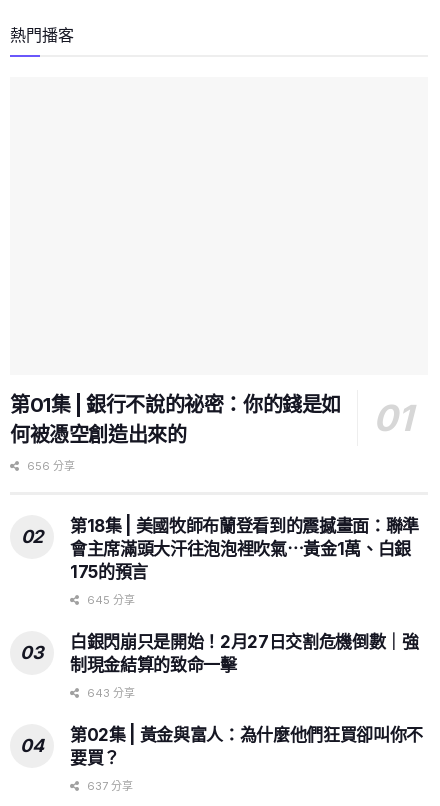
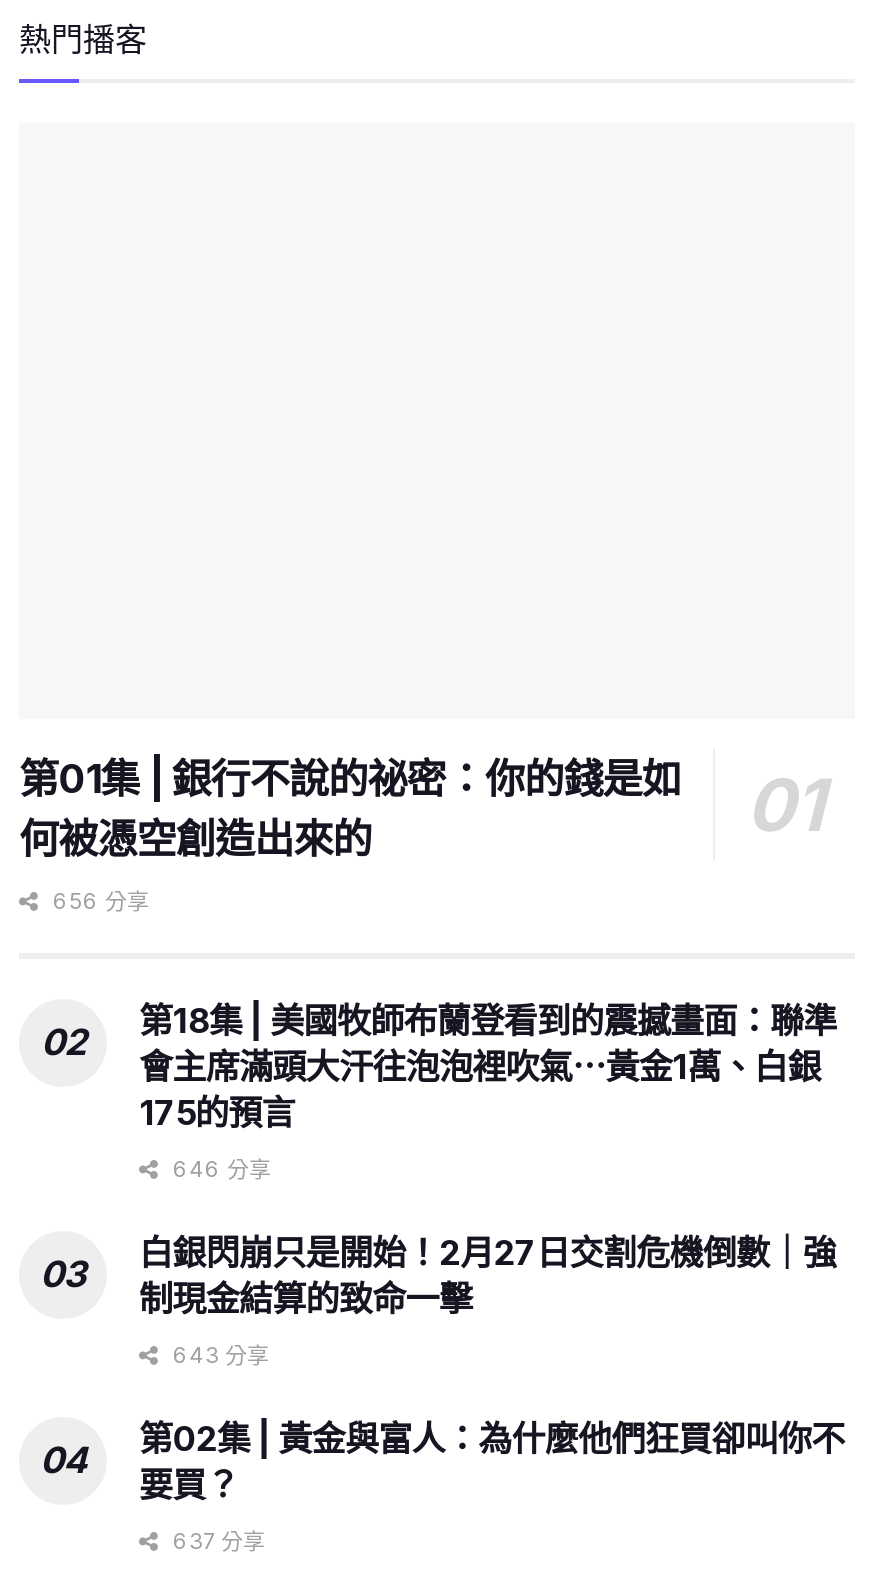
[84,593,135,607] 645 分享 -> [167,1156,271,1184] 646 分享

